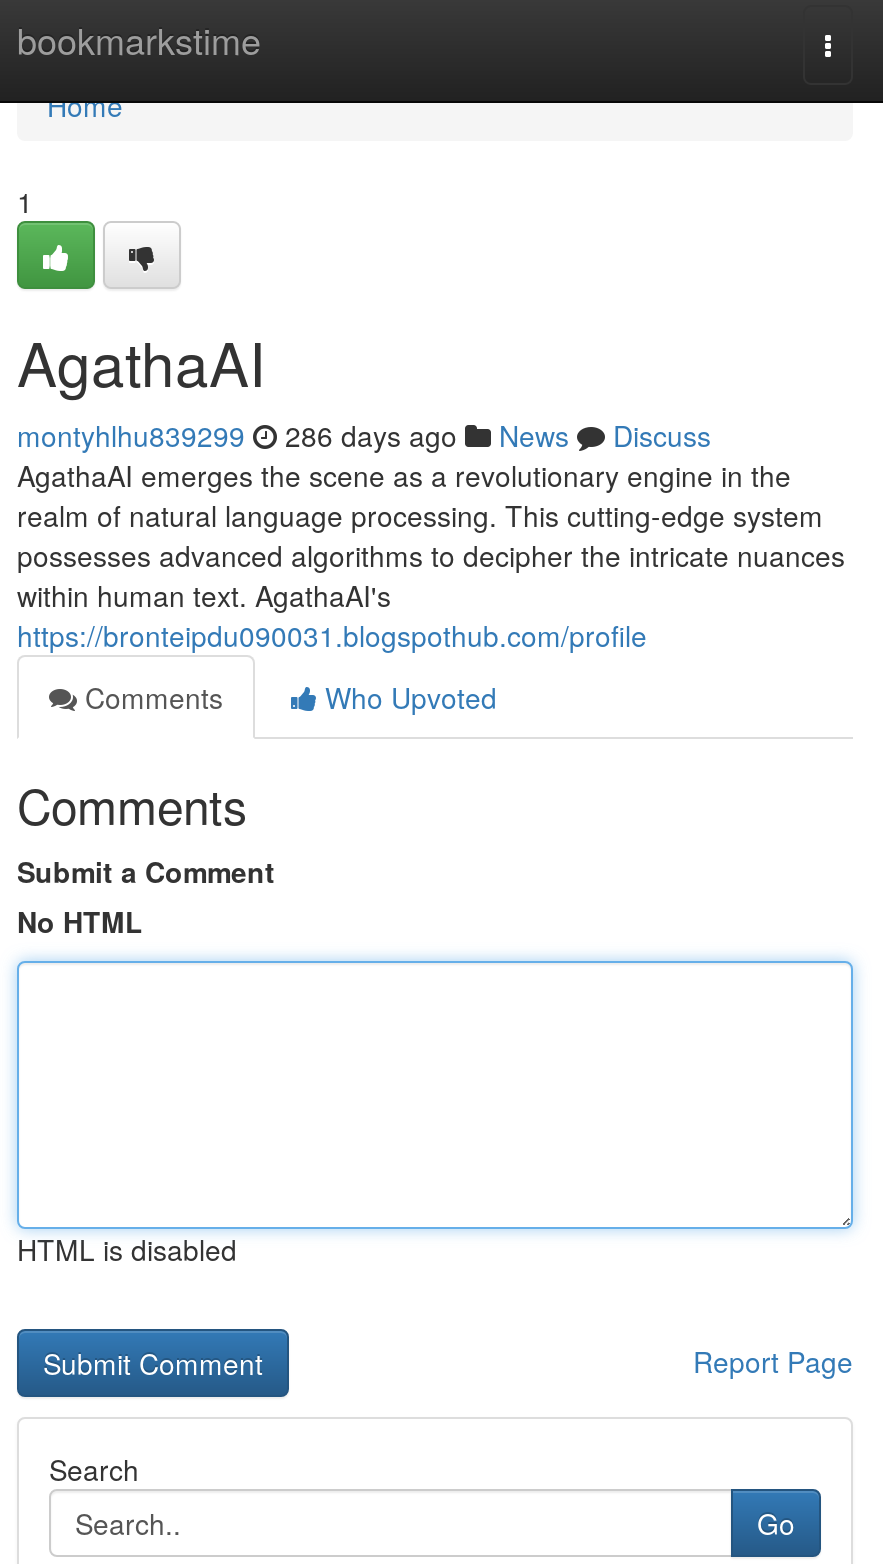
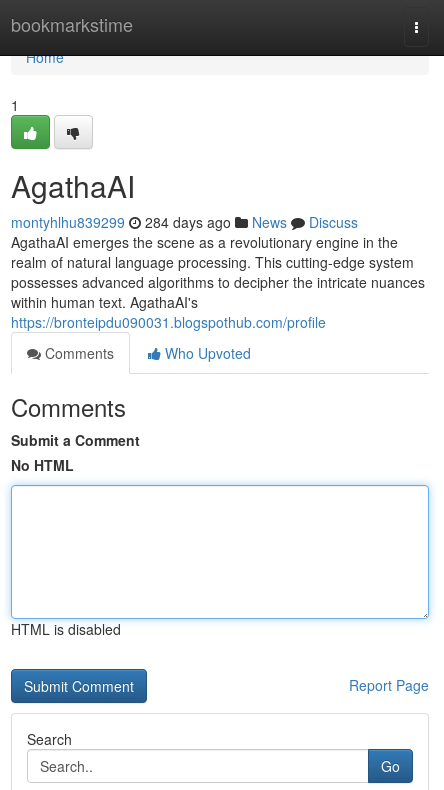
[17,415,711,455] montyhlhu839299 286 days ago News Discuss -> [11,212,358,232] montyhlhu839299 284 days ago News Discuss

